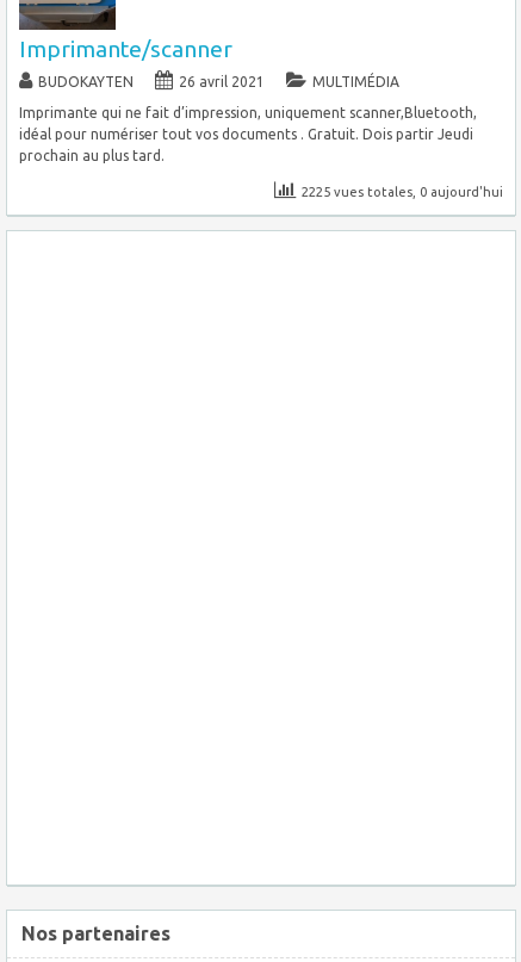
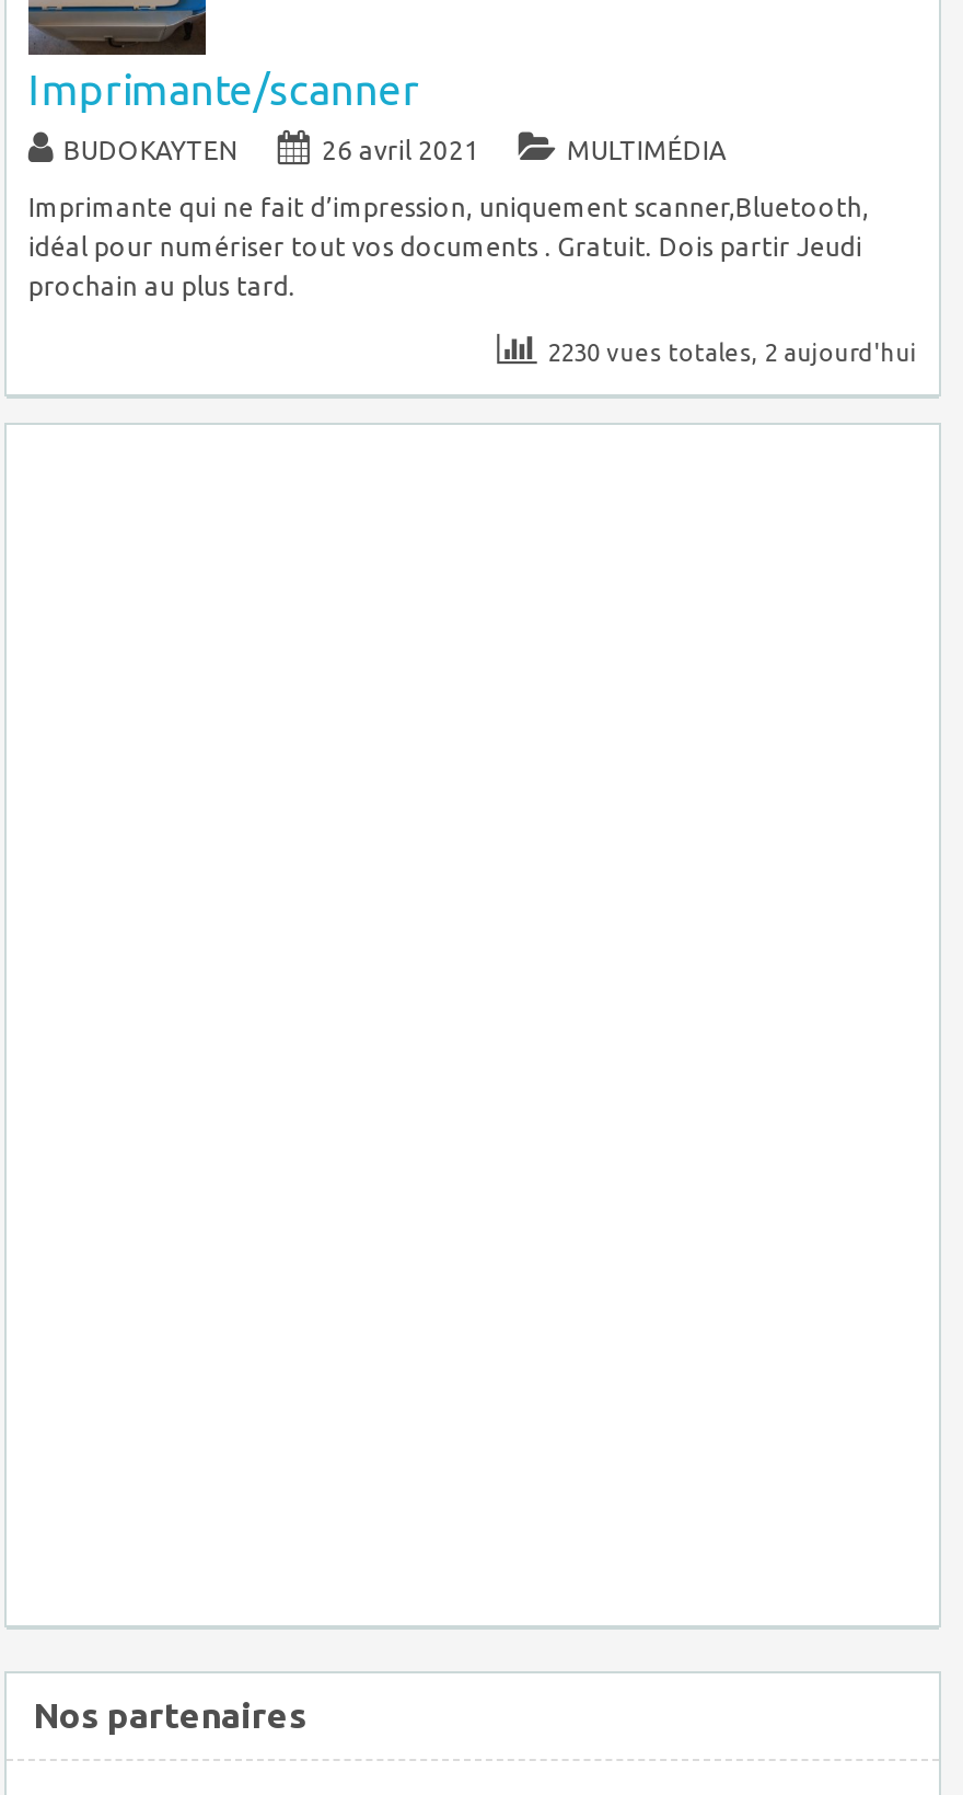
[302,185,503,199] 2225 vues totales, 0 aujourd'hui -> [548,340,917,366] 2230 vues totales, 2 aujourd'hui

